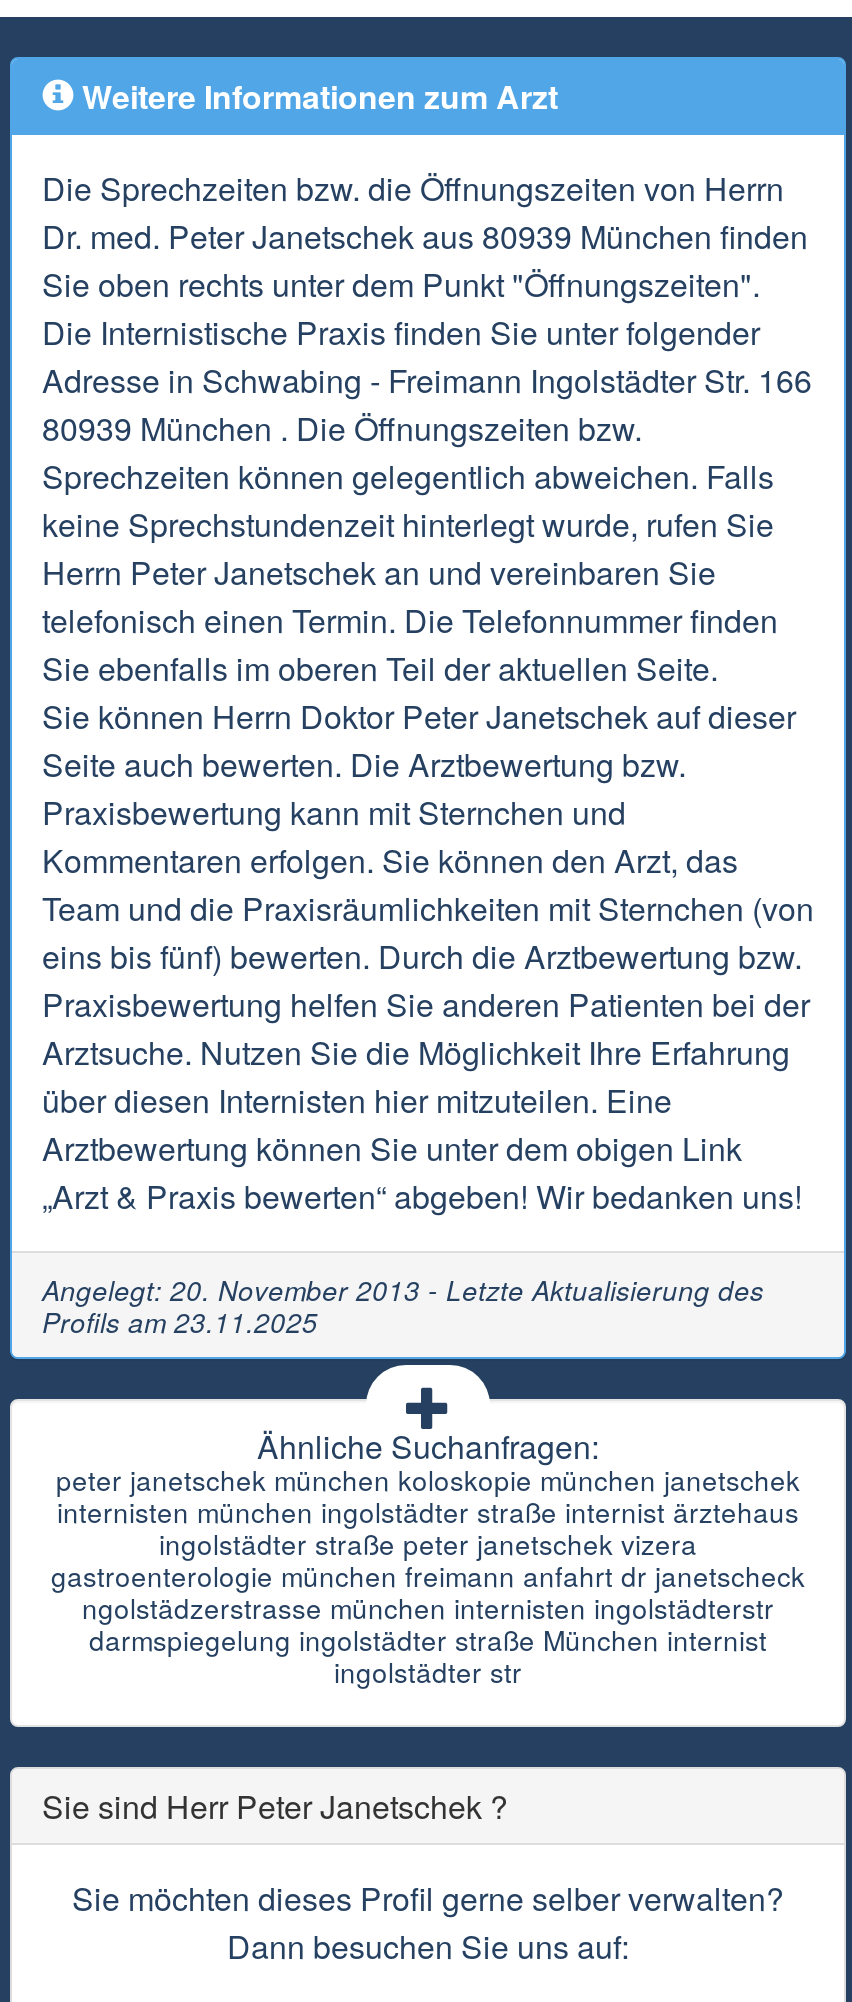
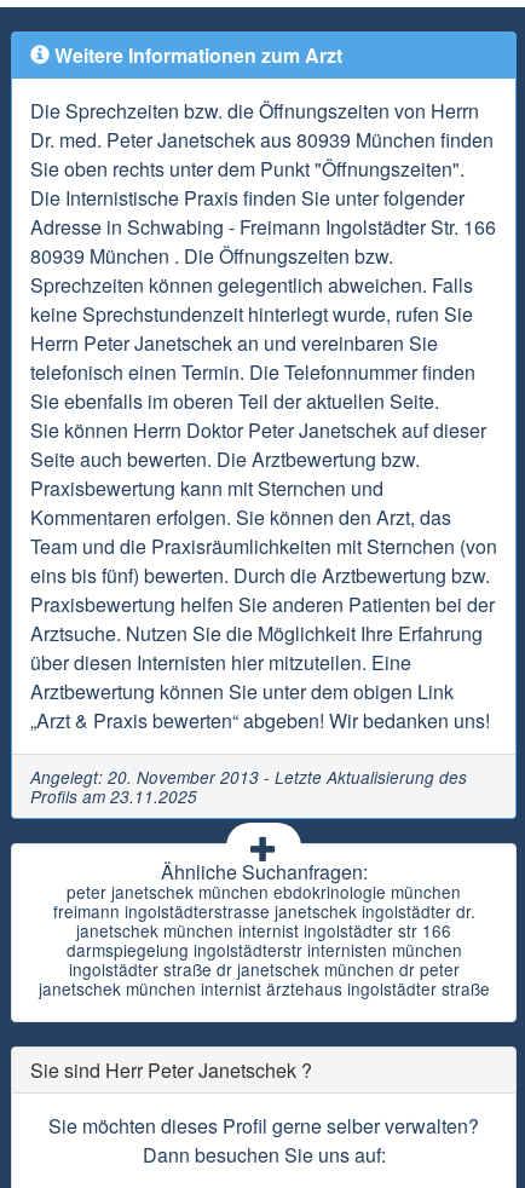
[51,1459,805,1691] peter janetschek münchen koloskopie münchen janetschek | internisten münchen ingolstädter straße internist ärztehaus | ingolstädter straße peter janetschek vizera | gastroenterologie münchen freimann anfahrt dr janetscheck | ngolstädzerstrasse münchen internisten ingolstädterstr | darmspiegelung ingolstädter straße München internist | ingolstädter str -> [38,880,489,1000] peter janetschek münchen ebdokrinologie münchen | freimann ingolstädterstrasse janetschek ingolstädter dr. | janetschek münchen internist ingolstädter str 166 | darmspiegelung ingolstädterstr internisten münchen | ingolstädter straße dr janetschek münchen dr peter | janetschek münchen internist ärztehaus ingolstädter straße

